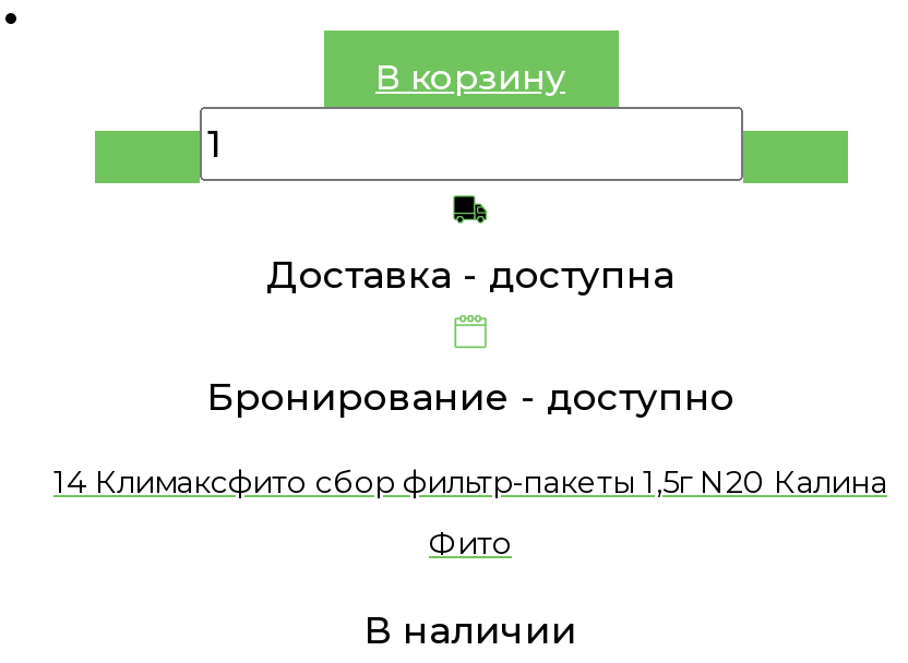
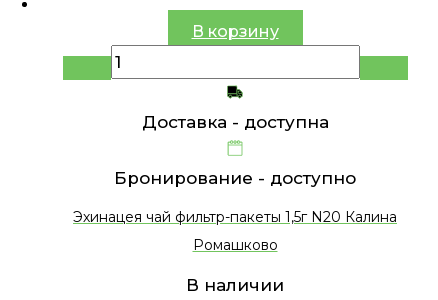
[53,463,887,502] 14 Климаксфито сбор фильтр-пакеты 1,5г N20 Калина -> [73,208,397,226] Эхинацея чай фильтр-пакеты 1,5г N20 Калина
[429,524,512,563] Фито -> [192,236,277,254] Ромашково

